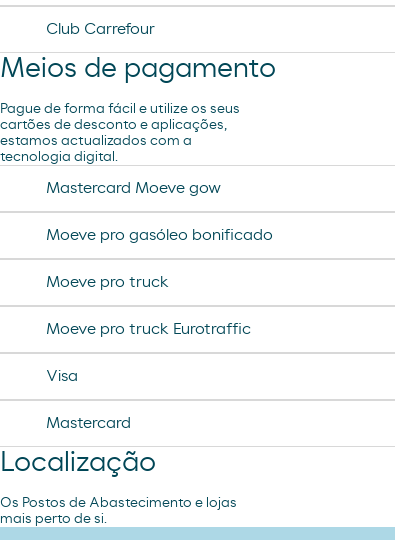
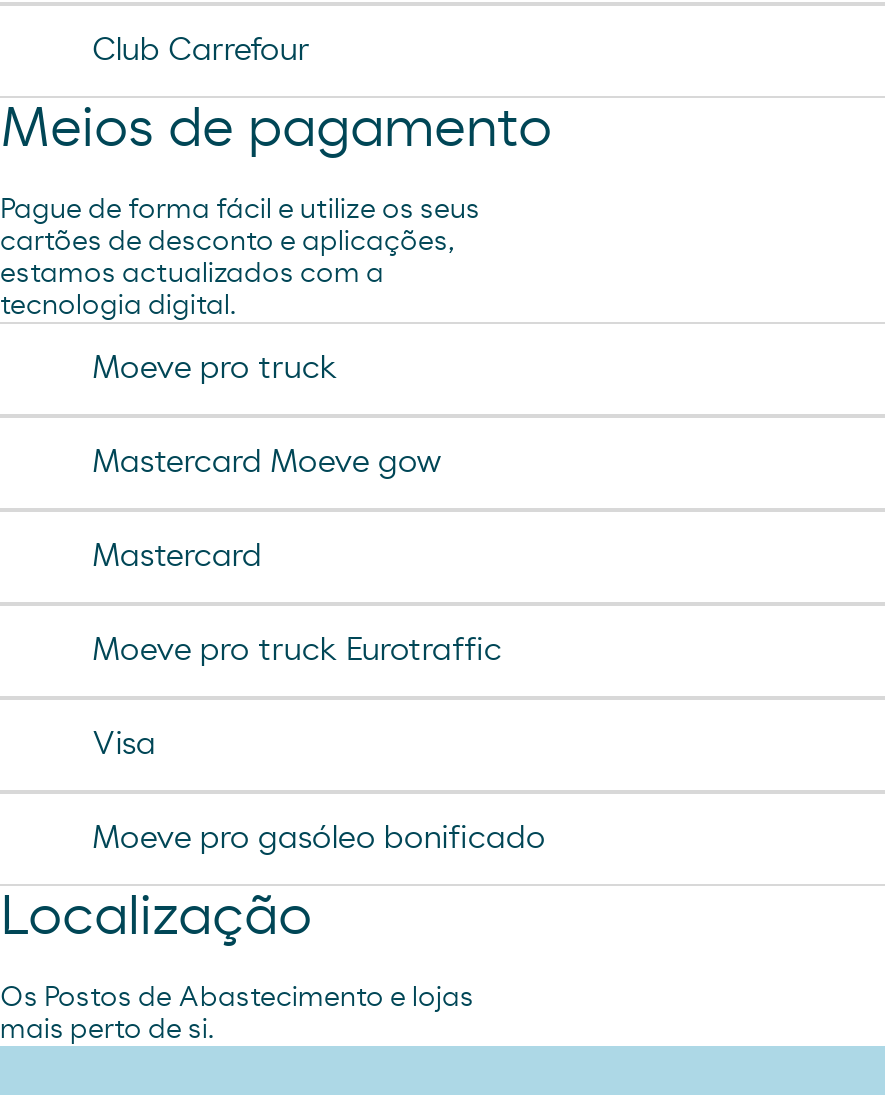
moved [46,180,221,196] -> [92,446,442,478]: Mastercard Moeve gow
moved [46,227,273,243] -> [92,822,546,854]: Moeve pro gasóleo bonificado
moved [46,274,169,290] -> [92,352,338,384]: Moeve pro truck
moved [46,415,131,431] -> [92,540,262,572]: Mastercard

